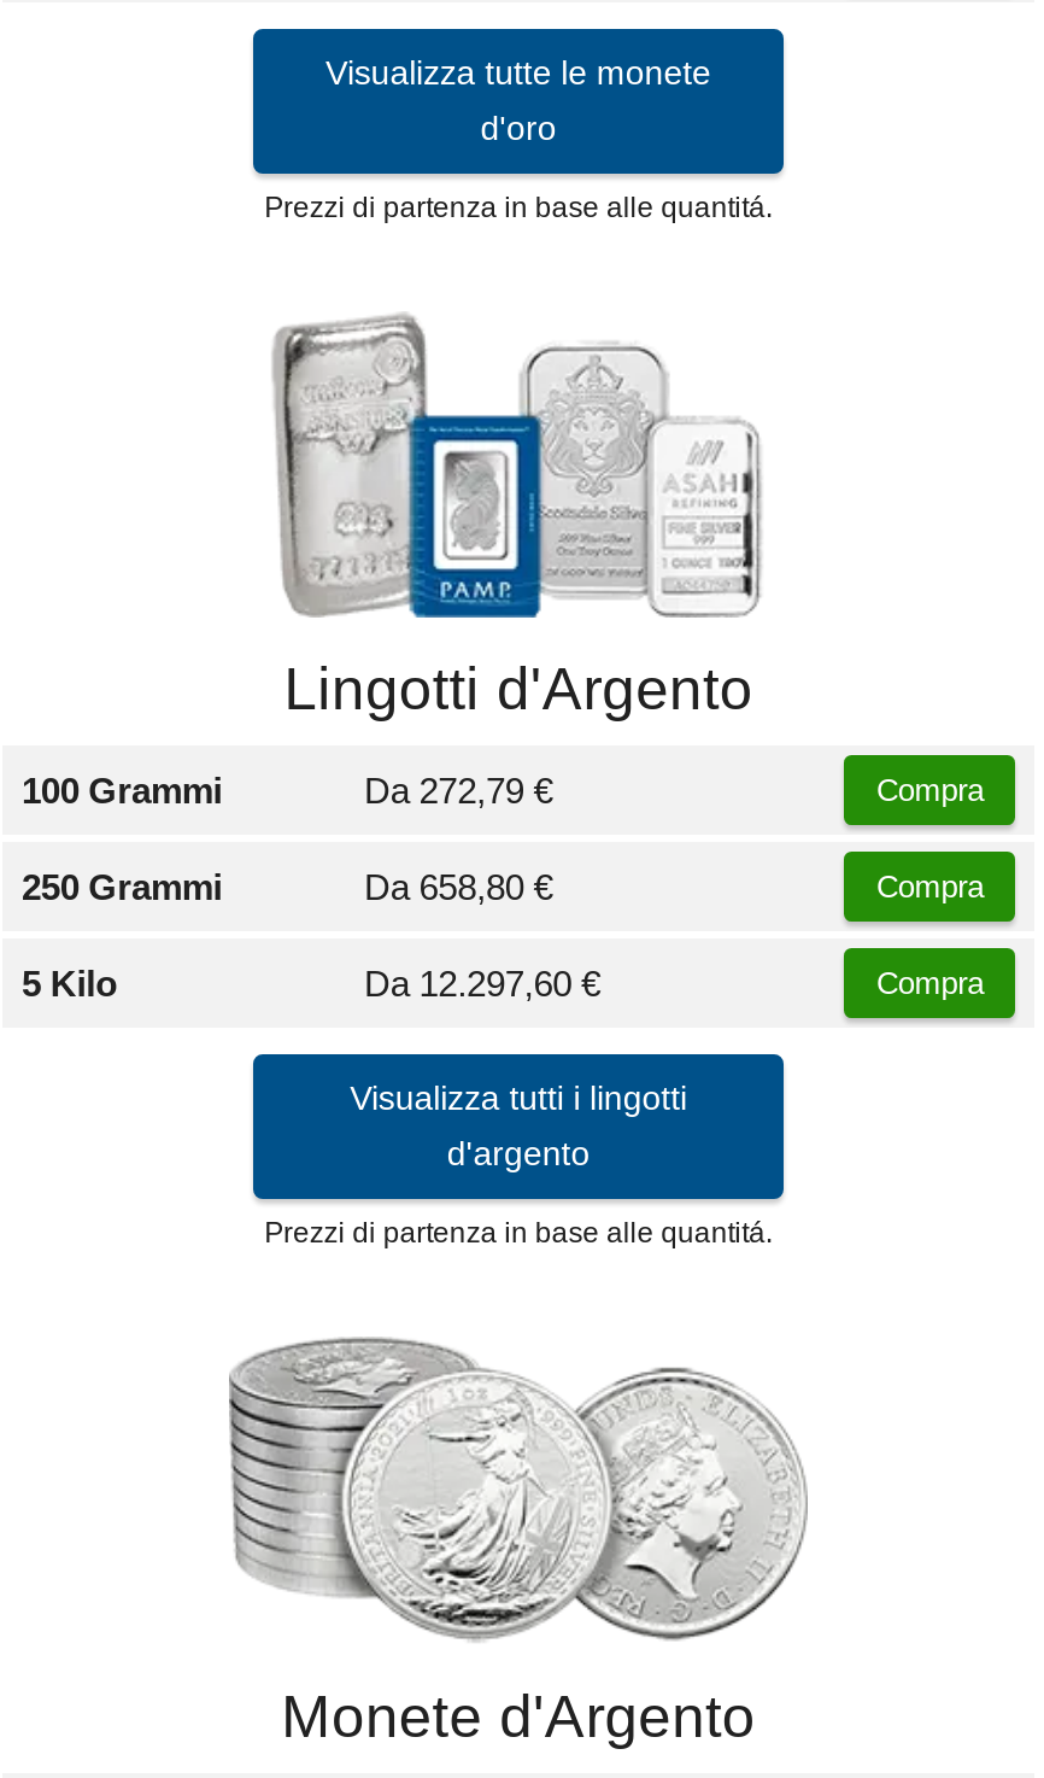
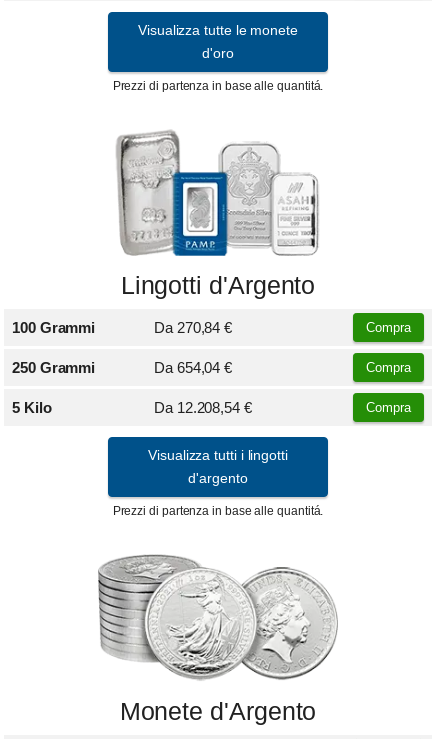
[364,771,552,812] Da 272,79 € -> [154,319,232,336] Da 270,84 €
[364,867,552,908] Da 658,80 € -> [154,359,232,376] Da 654,04 €
[364,964,600,1005] Da 12.297,60 € -> [154,399,252,416] Da 12.208,54 €

